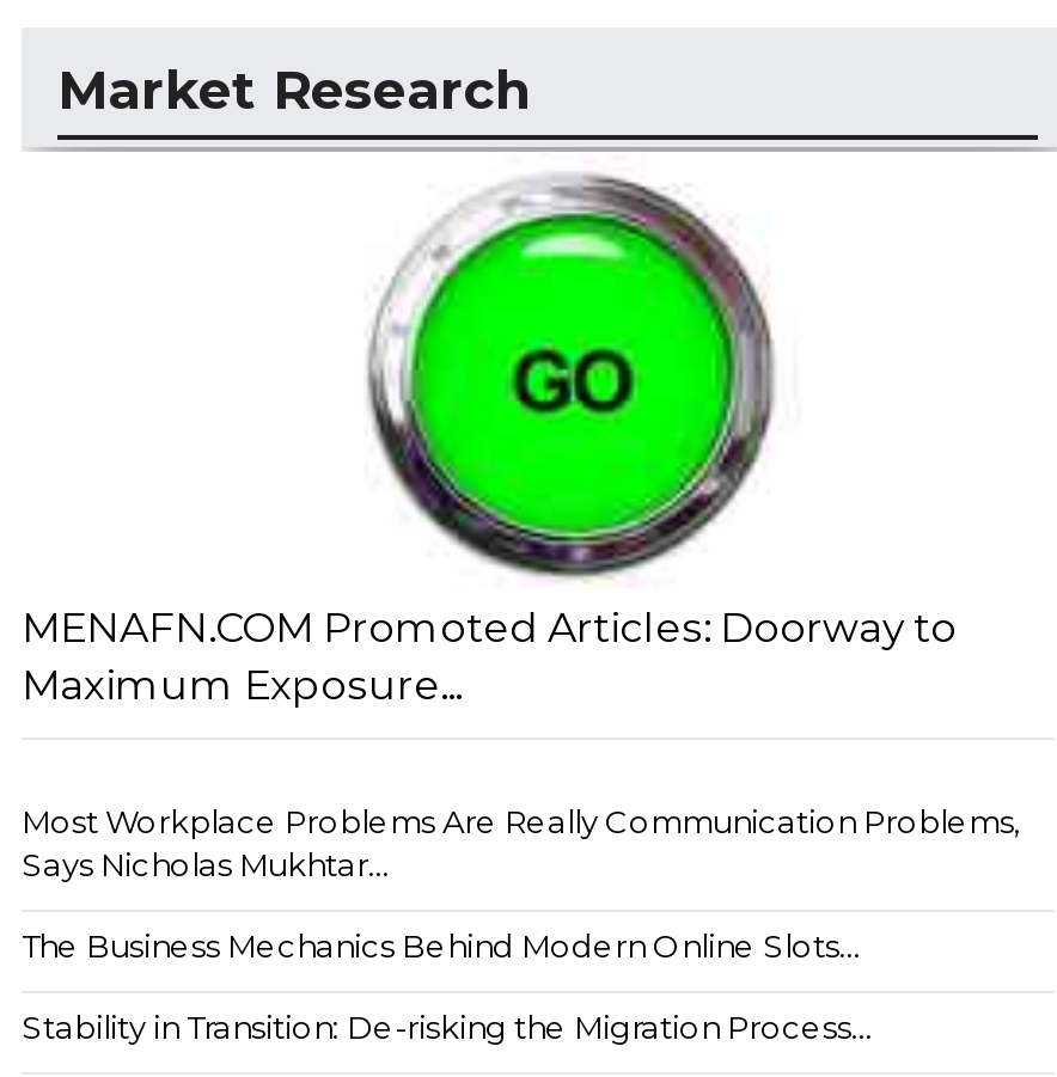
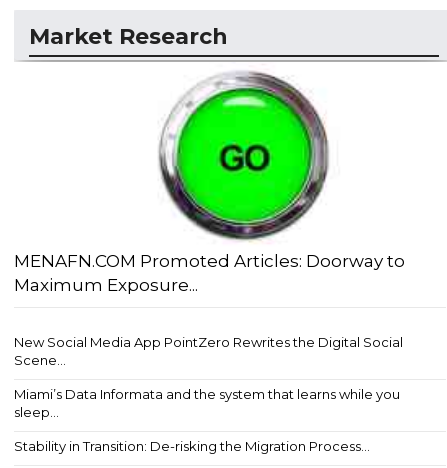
[22,802,1021,883] Most Workplace Problems Are Really Communication Problems, | Says Nicholas Mukhtar... -> [14,334,403,368] New Social Media App PointZero Rewrites the Digital Social | Scene...
[22,926,861,964] The Business Mechanics Behind Modern Online Slots... -> [14,386,400,420] Miami’s Data Informata and the system that learns while you | sleep...

